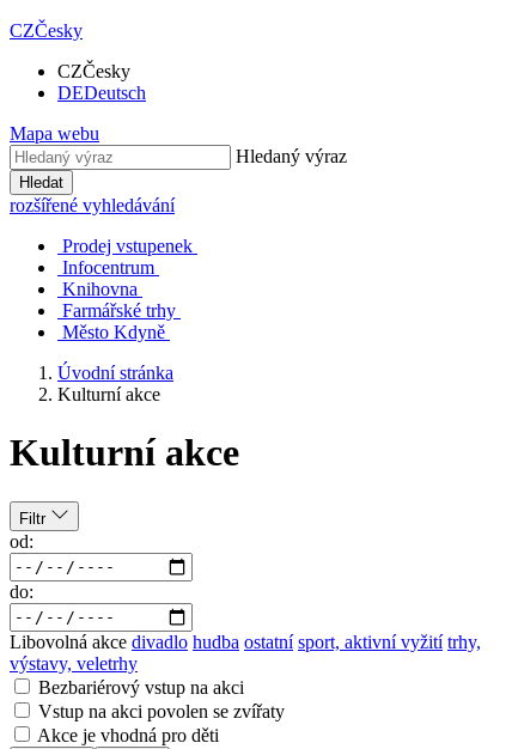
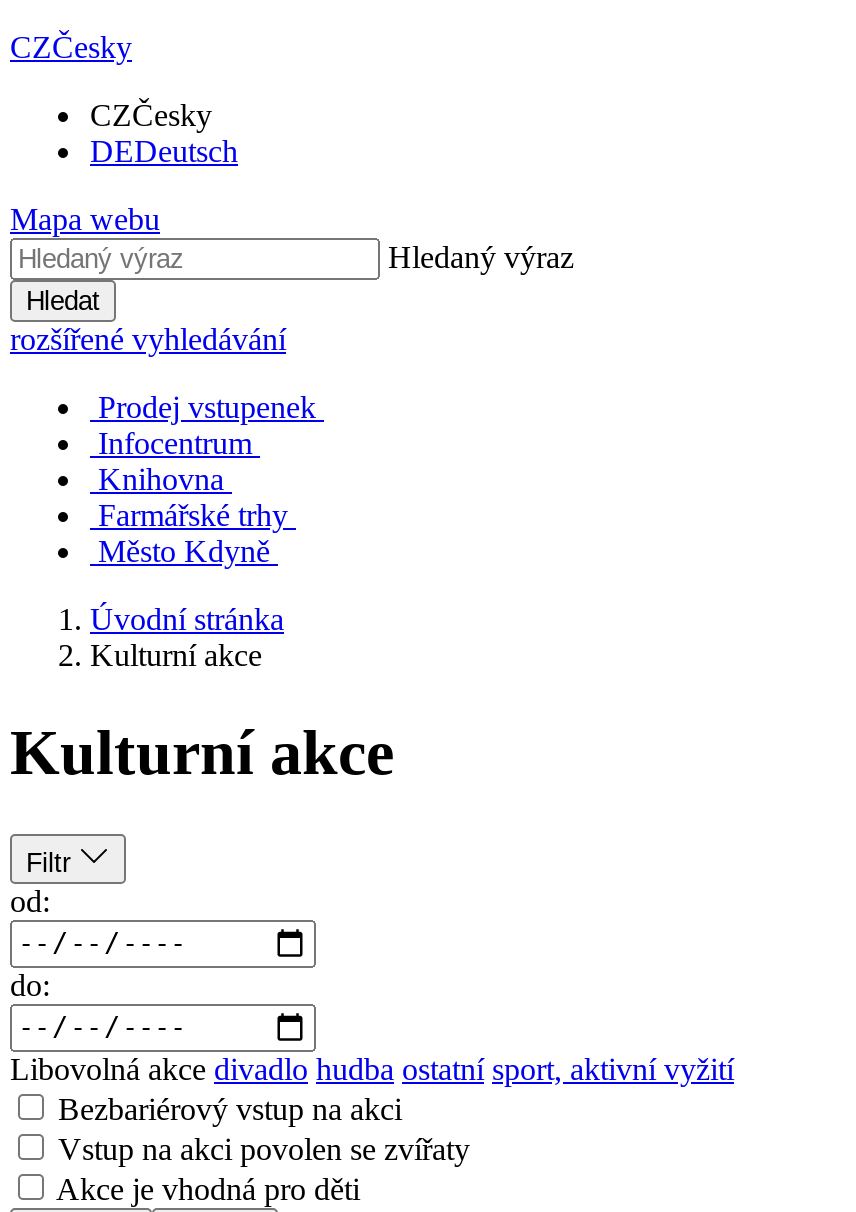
[10,632,481,674] Libovolná akce divadlo hudba ostatní sport, aktivní vyžití trhy, | výstavy, veletrhy -> [10,1052,734,1086] Libovolná akce divadlo hudba ostatní sport, aktivní vyžití

